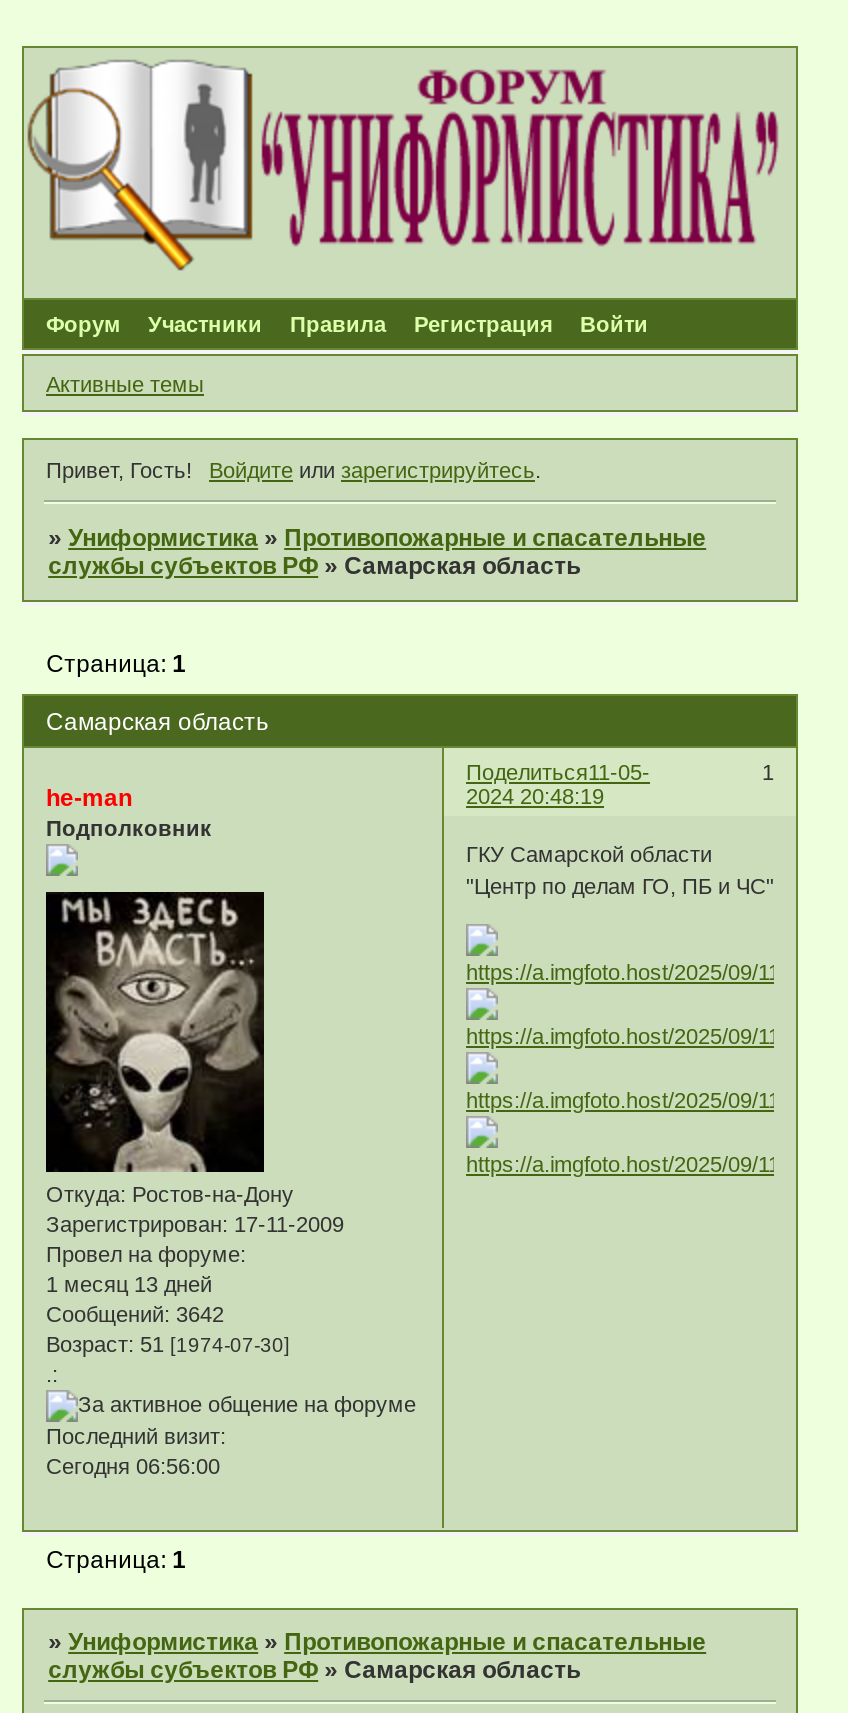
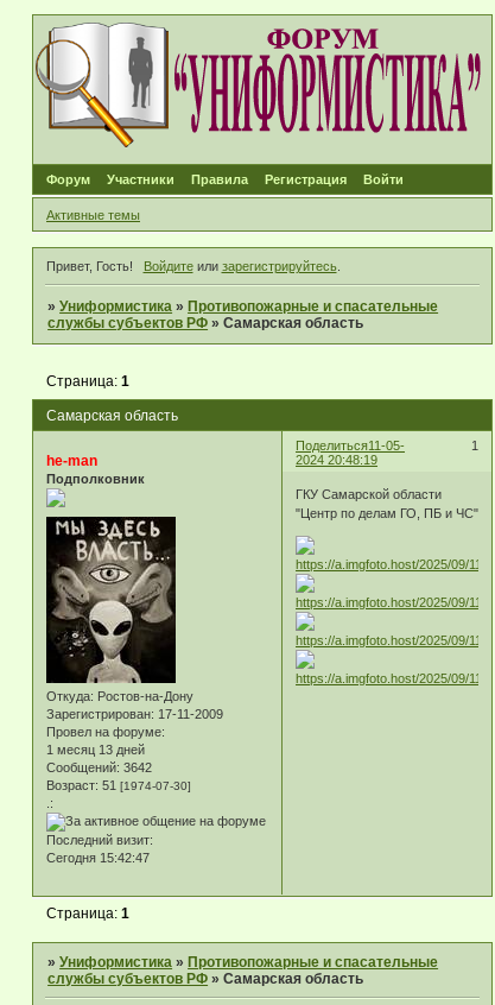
[46,1454,220,1478] Сегодня 06:56:00 -> [46,850,150,865] Сегодня 15:42:47

